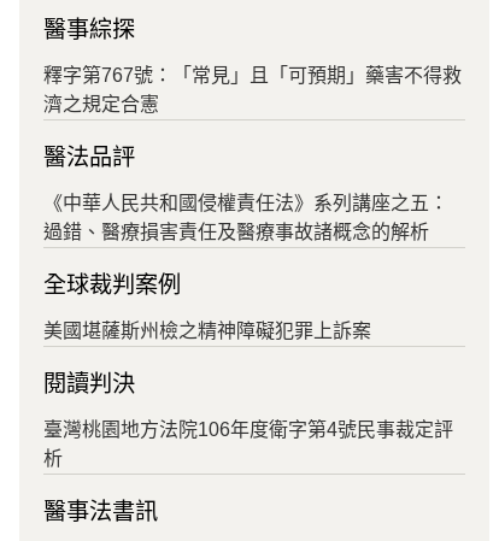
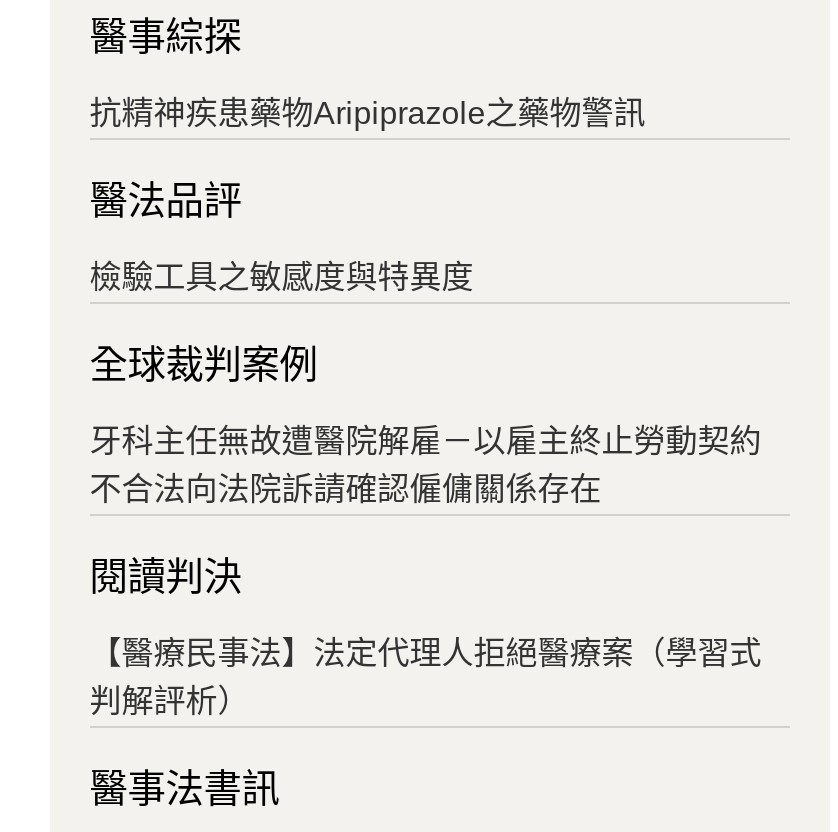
[43,65,461,114] 釋字第767號：「常見」且「可預期」藥害不得救 | 濟之規定合憲 -> [90,96,646,130] 抗精神疾患藥物Aripiprazole之藥物警訊
[43,193,448,242] 《中華人民共和國侵權責任法》系列講座之五： | 過錯、醫療損害責任及醫療事故諸概念的解析 -> [90,260,474,294] 檢驗工具之敏感度與特異度
moved [43,272,181,298] -> [90,344,318,386]: 全球裁判案例
[43,321,371,341] 美國堪薩斯州檢之精神障礙犯罪上訴案 -> [90,424,762,506] 牙科主任無故遭醫院解雇－以雇主終止勞動契約 | 不合法向法院訴請確認僱傭關係存在
[43,419,453,469] 臺灣桃園地方法院106年度衛字第4號民事裁定評 | 析 -> [90,636,762,718] 【醫療民事法】法定代理人拒絕醫療案（學習式 | 判解評析）

